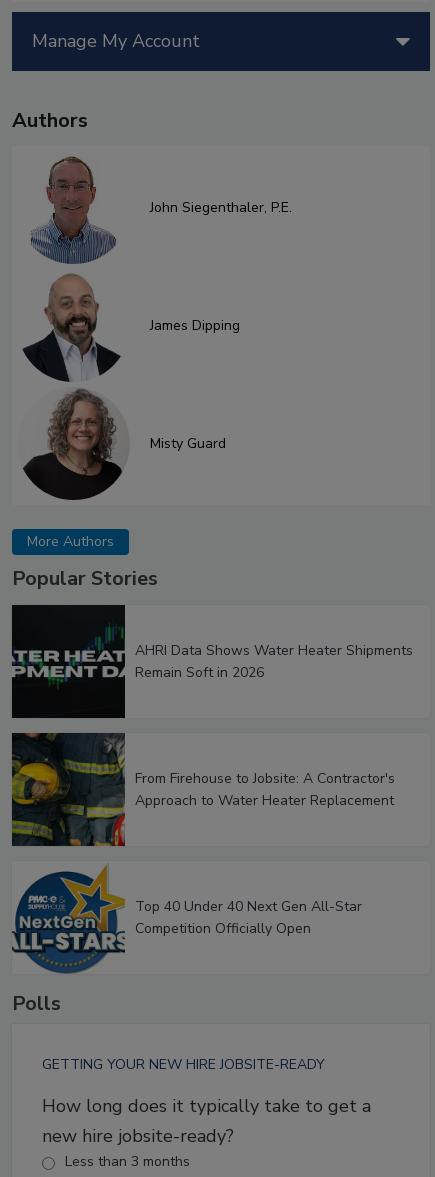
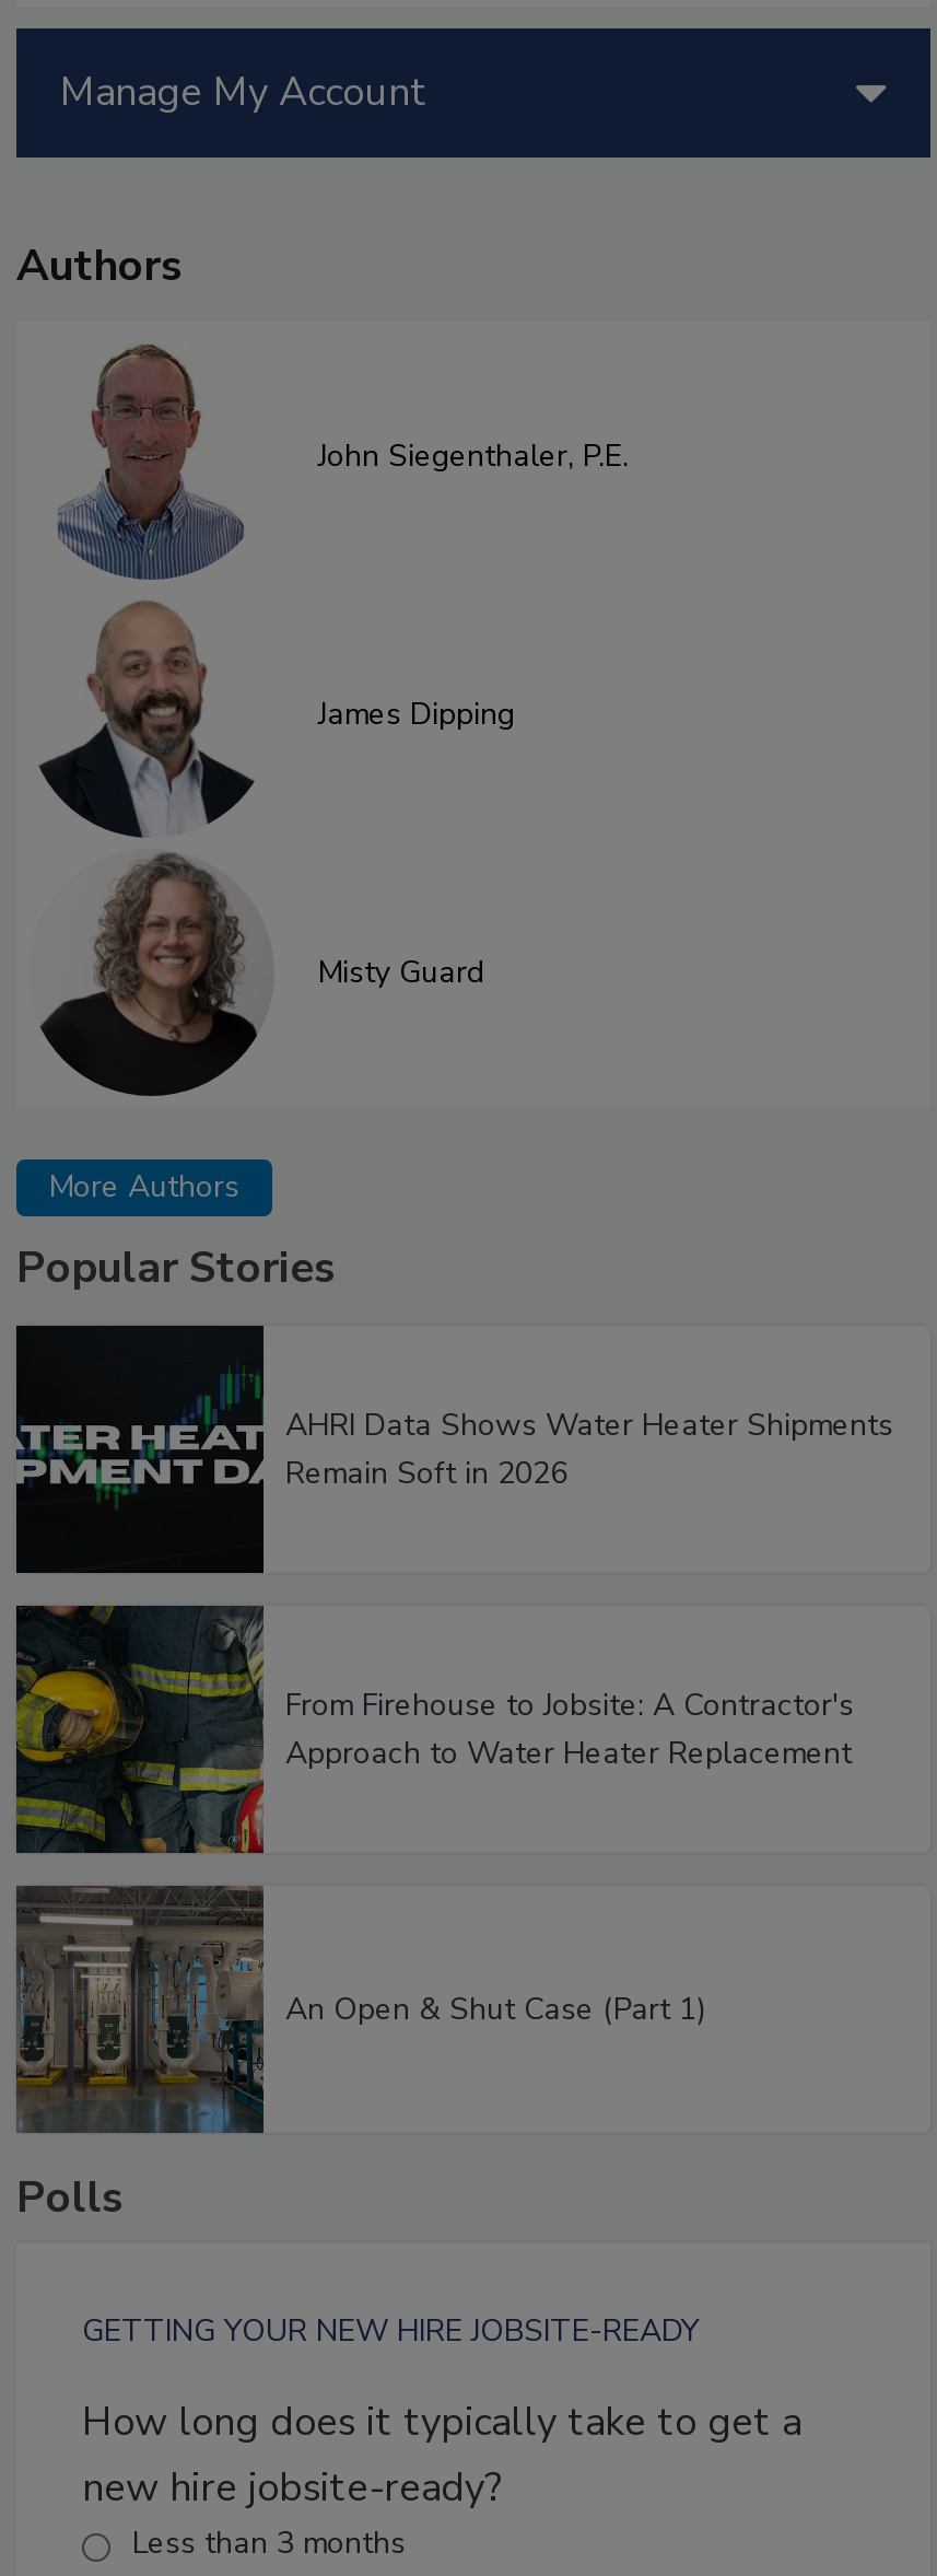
[12,861,362,974] [image] | Top 40 Under 40 Next Gen All-Star | Competition Officially Open -> [14,1884,705,2135] [image] | An Open & Shut Case (Part 1)

